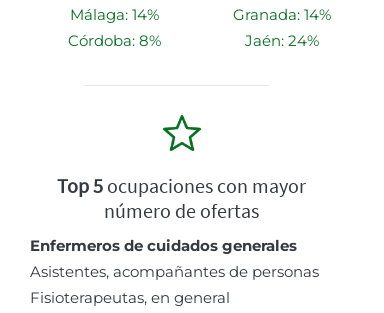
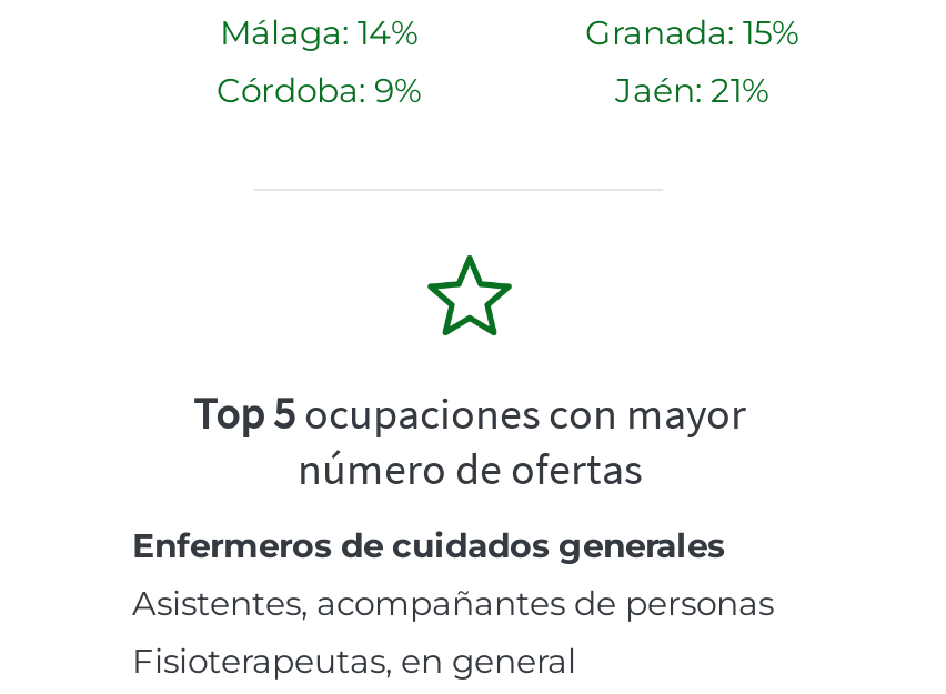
[233,5,331,24] Granada: 14% -> [585,12,798,54] Granada: 15%
[67,31,160,50] Córdoba: 8% -> [217,69,421,111] Córdoba: 9%
[245,31,319,50] Jaén: 24% -> [615,69,768,111] Jaén: 21%

